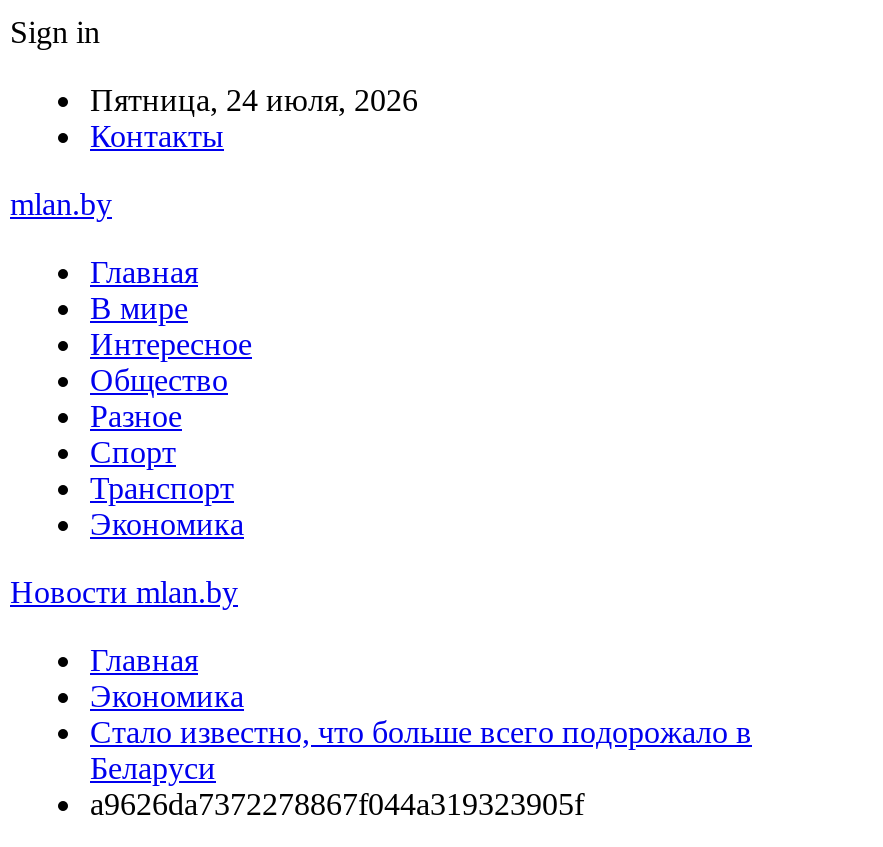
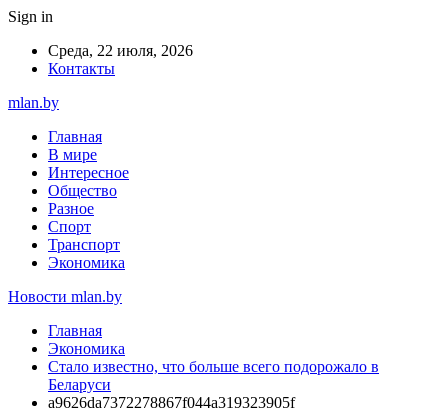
[90,83,418,117] Пятница, 24 июля, 2026 -> [48,42,193,59] Среда, 22 июля, 2026

